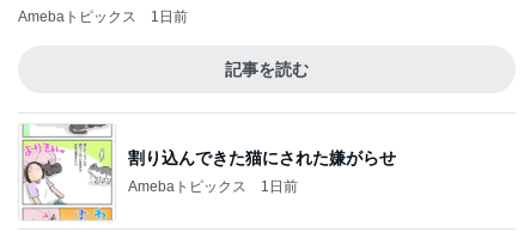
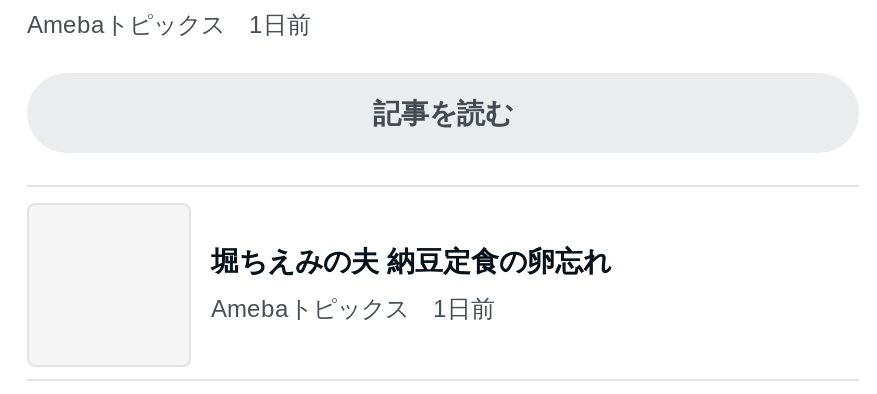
[22,123,114,221] [image] -> none
[128,148,396,167] 割り込んできた猫にされた嫌がらせ -> [211,244,611,276] 堀ちえみの夫 納豆定食の卵忘れ

